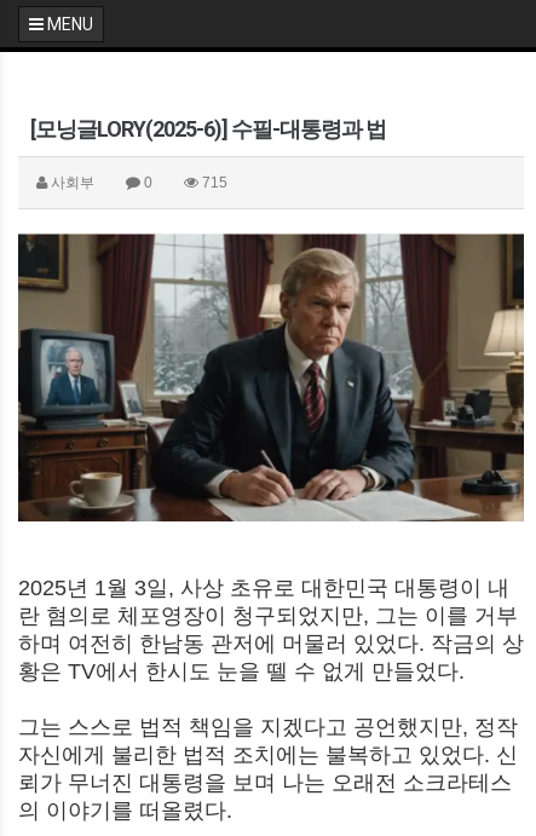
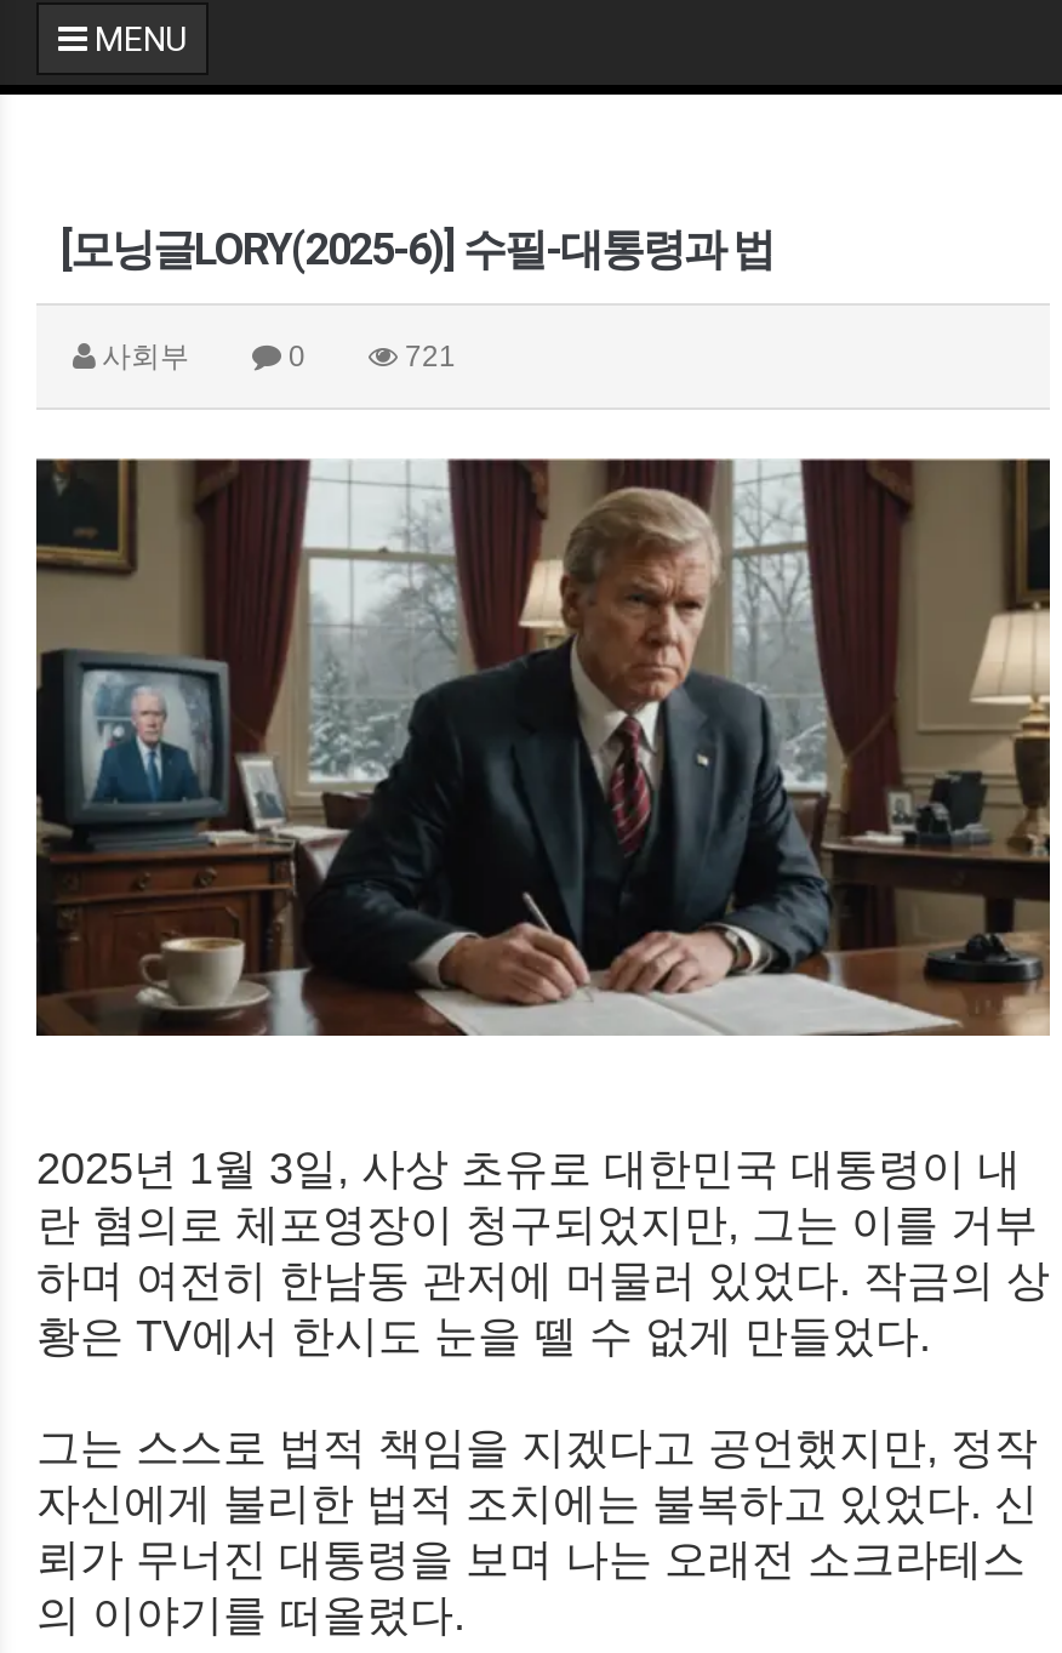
[198,174,227,191] 715 -> [398,340,456,374] 721

